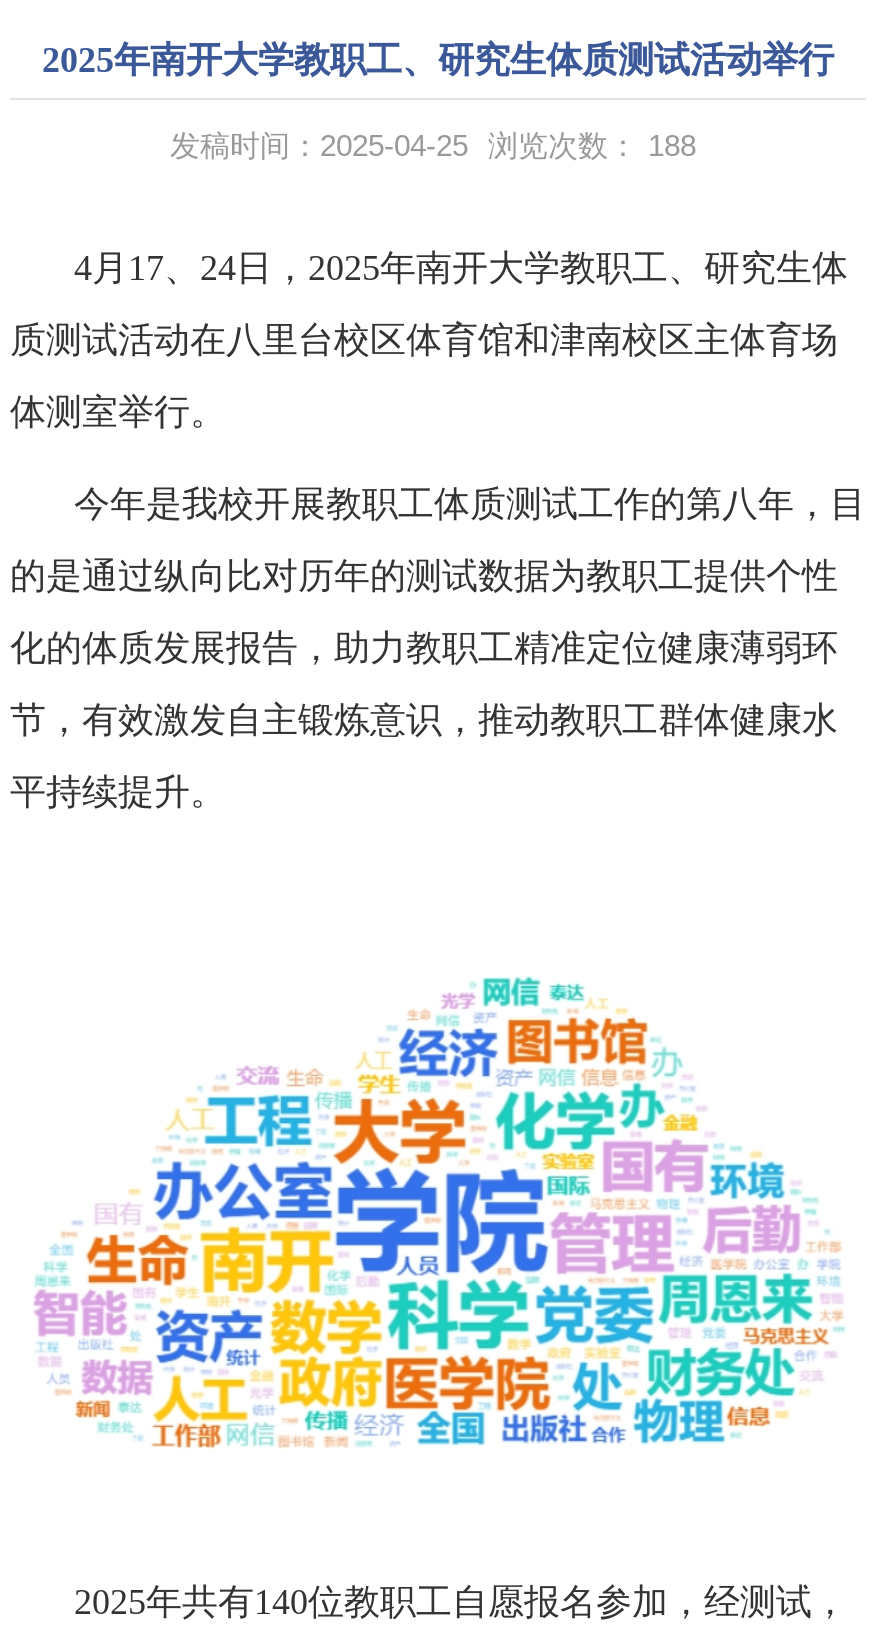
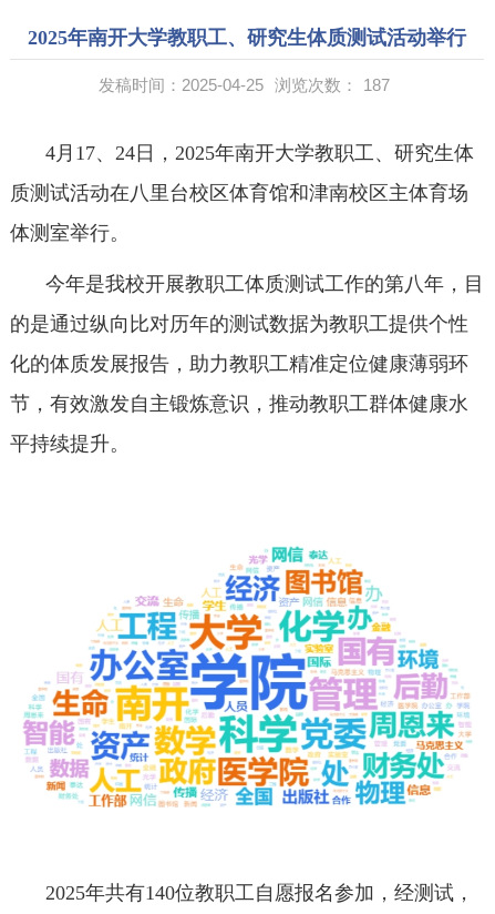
[170,127,696,161] 发稿时间：2025-04-25 浏览次数： 188 -> [99,75,390,94] 发稿时间：2025-04-25 浏览次数： 187

